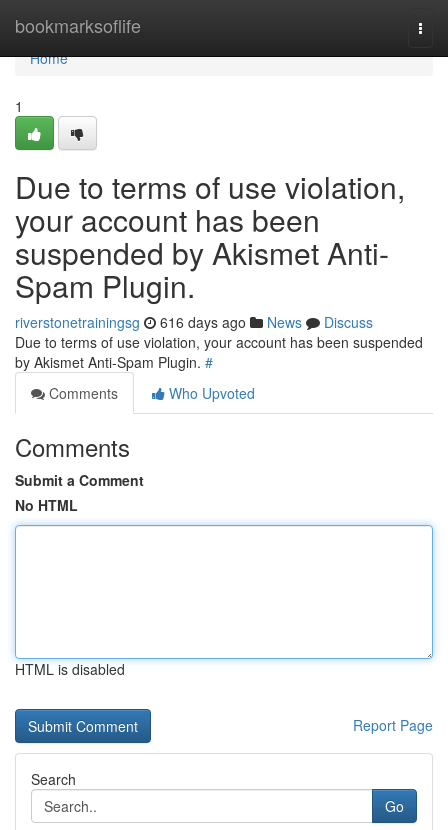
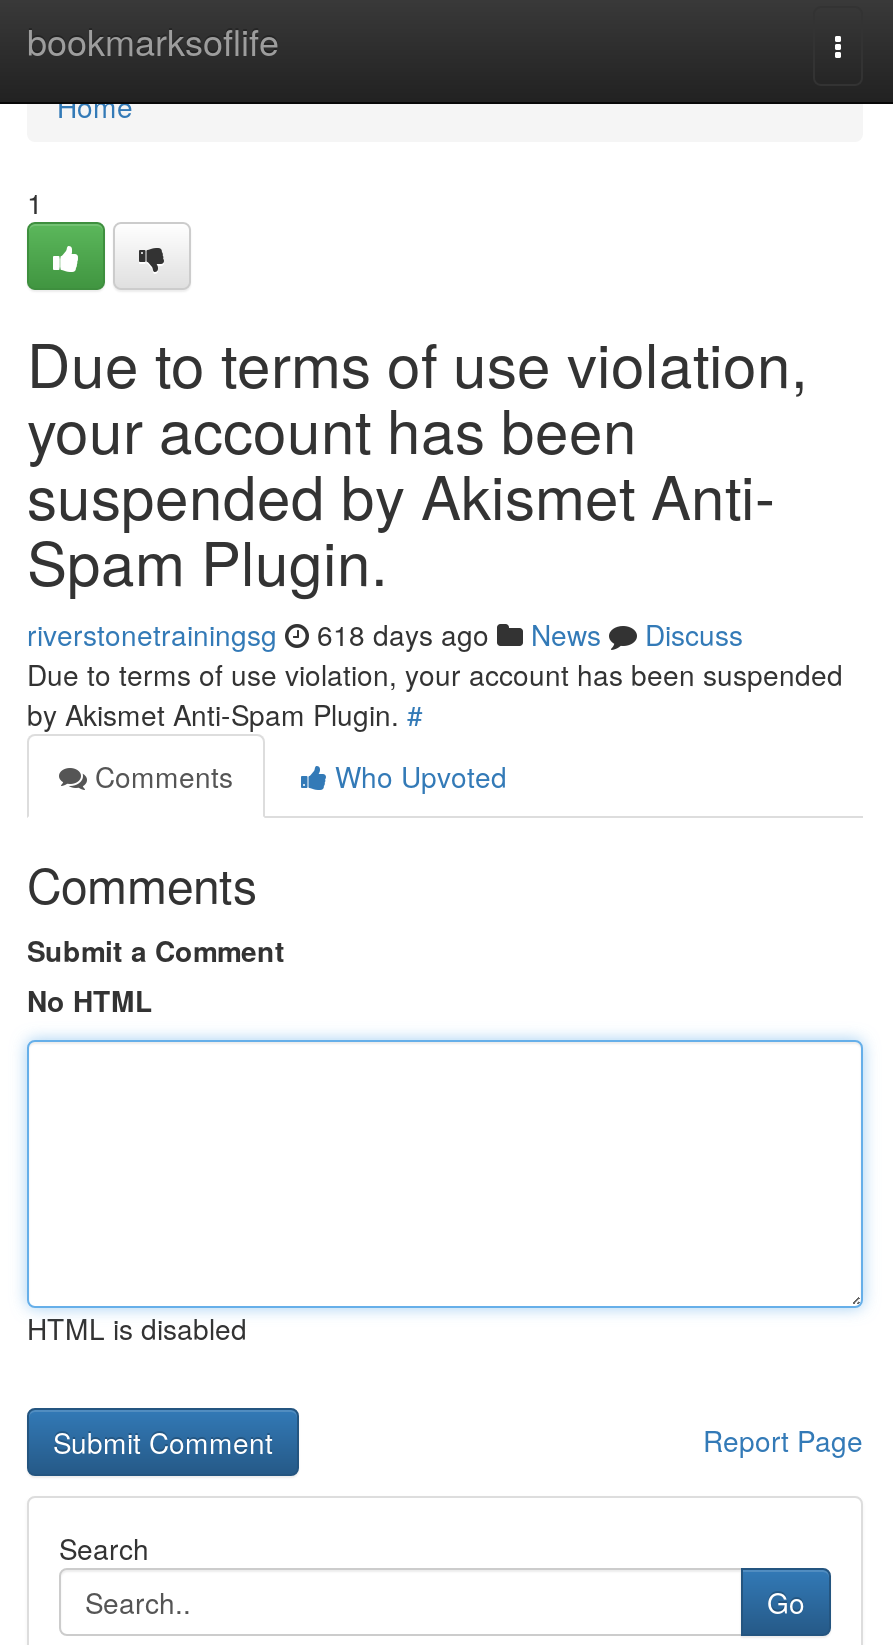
[15,312,373,332] riverstonetrainingsg 616 days ago News Discuss -> [27,614,743,654] riverstonetrainingsg 618 days ago News Discuss

